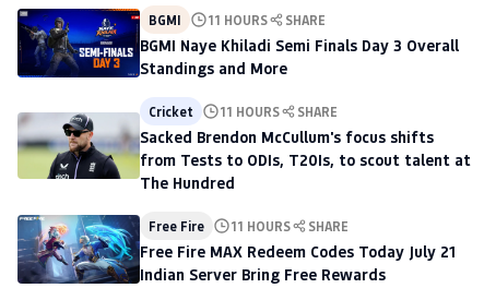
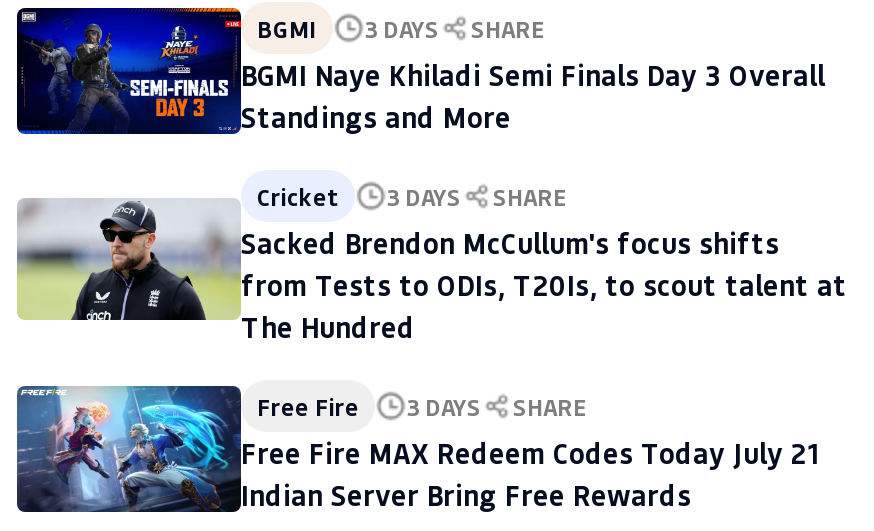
[149,11,326,29] BGMI 11 HOURS SHARE -> [257,13,545,45] BGMI 3 DAYS SHARE
[149,103,338,120] Cricket 11 HOURS SHARE -> [257,181,567,213] Cricket 3 DAYS SHARE
[149,217,349,235] Free Fire 11 HOURS SHARE -> [257,391,587,423] Free Fire 3 DAYS SHARE

